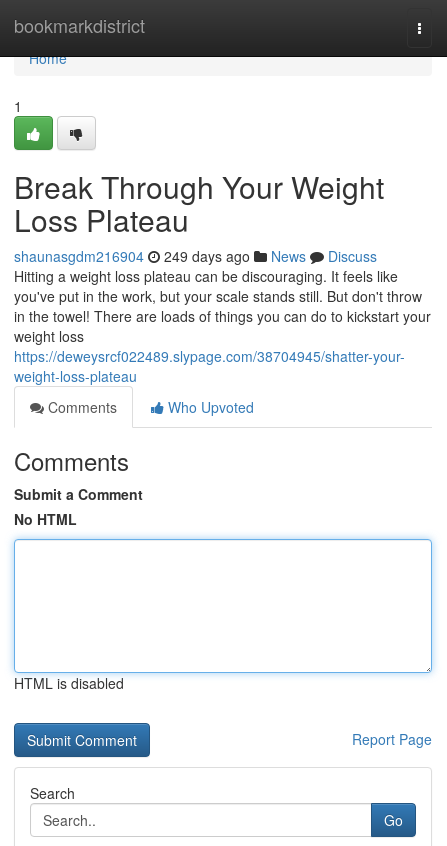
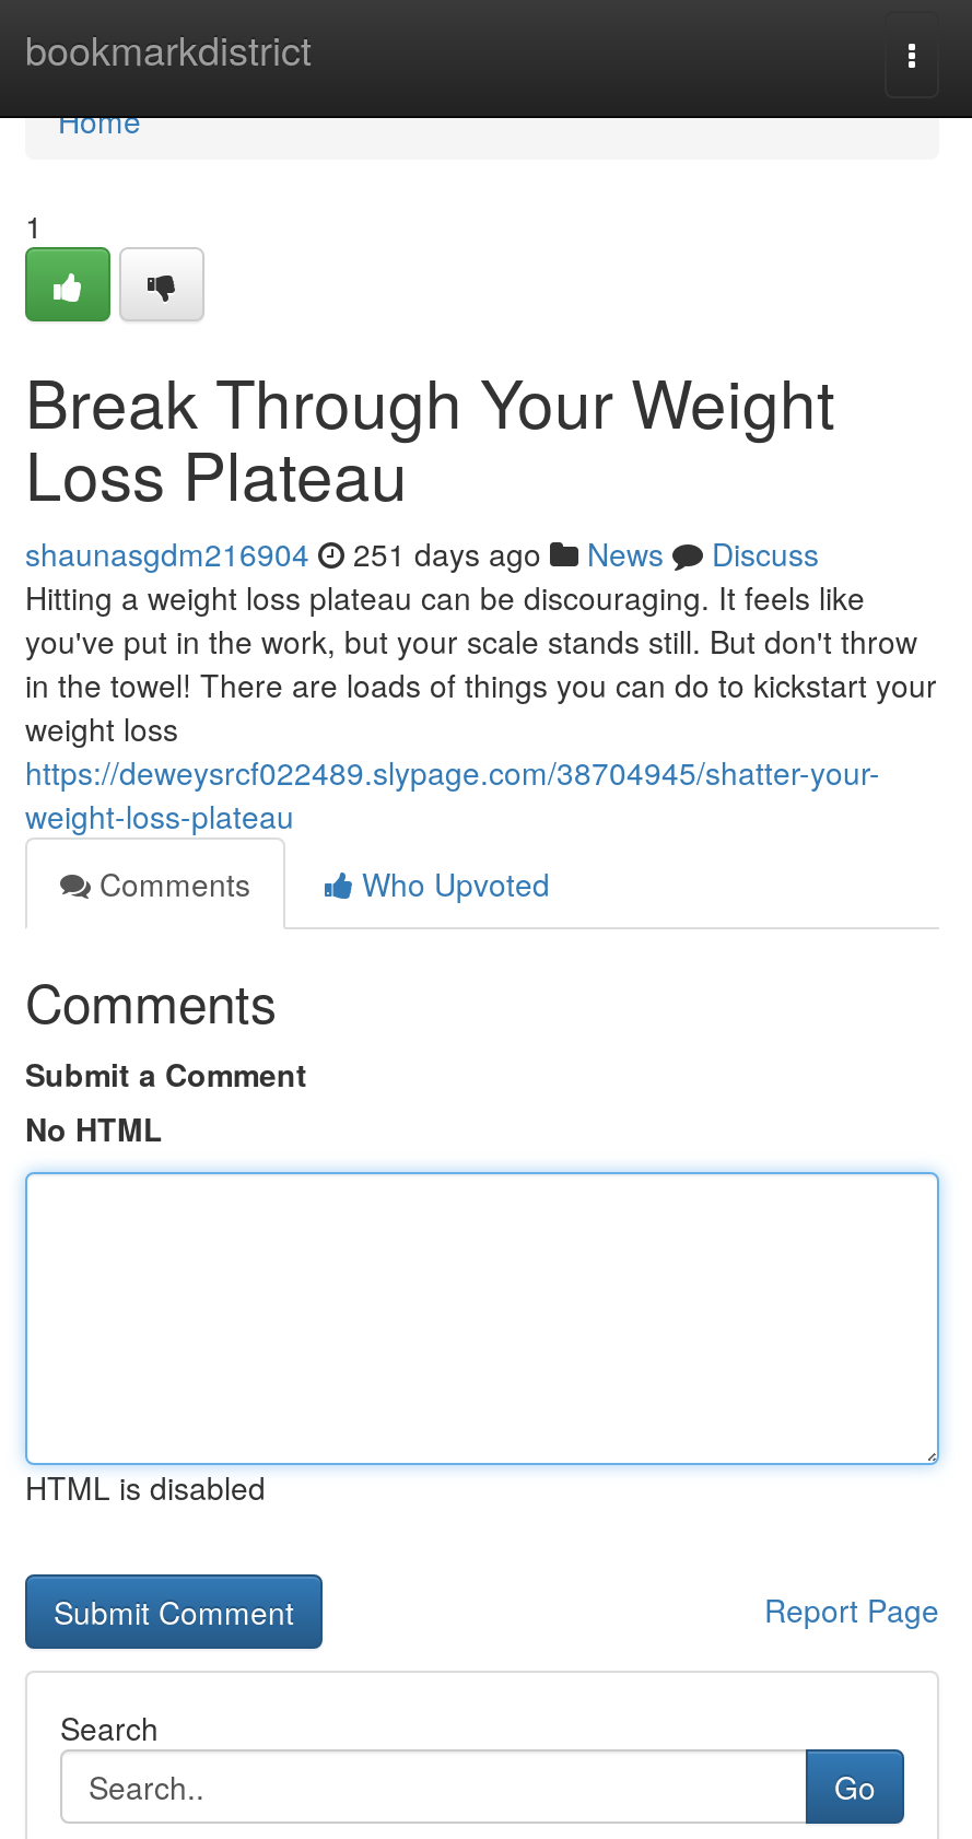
[14,246,377,266] shaunasgdm216904 249 days ago News Discuss -> [25,531,819,575] shaunasgdm216904 251 days ago News Discuss

